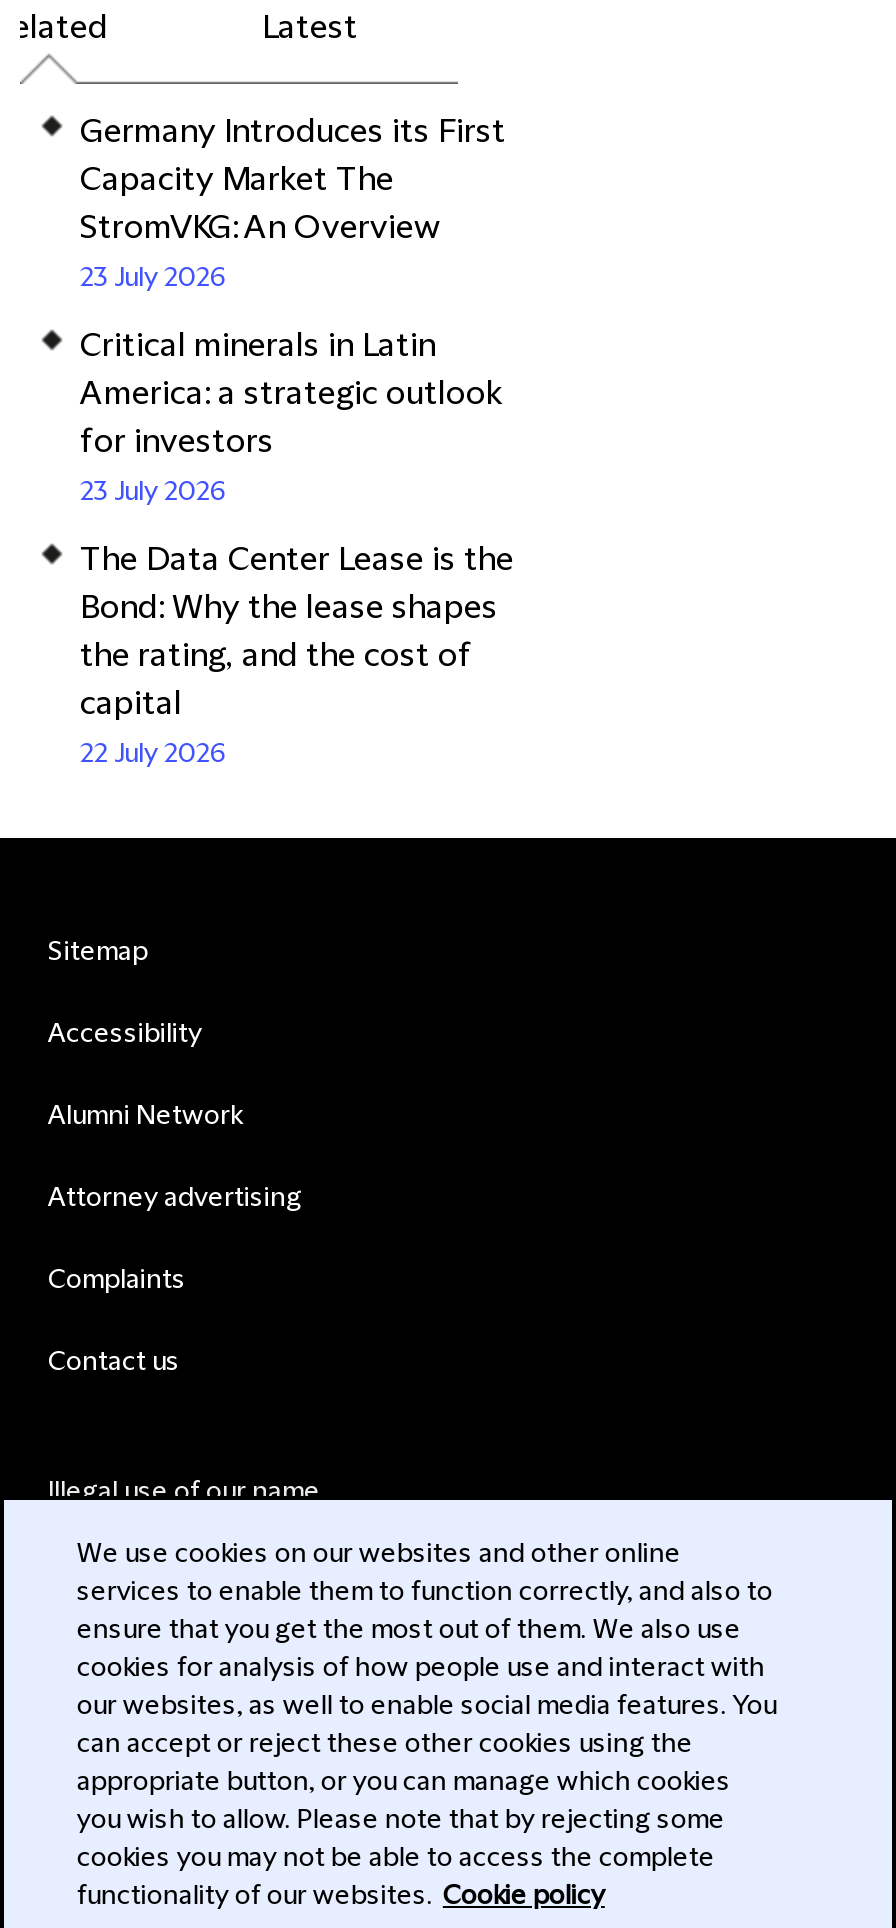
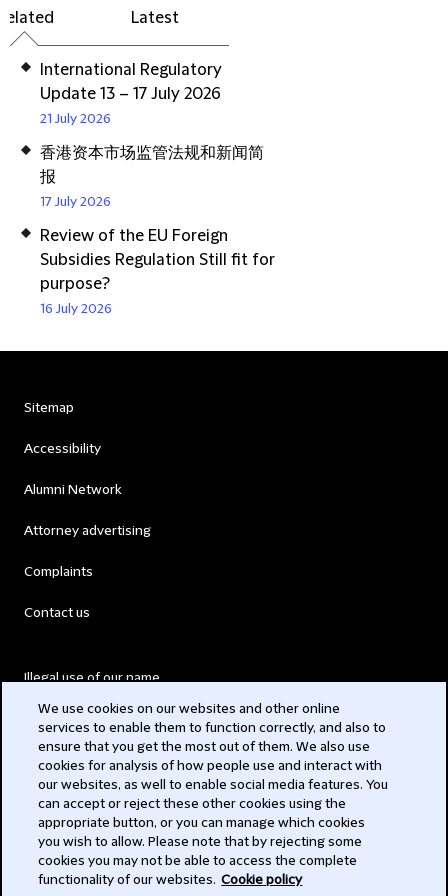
[80,114,506,294] Germany Introduces its First | Capacity Market The | StromVKG: An Overview | 23 July 2026 -> [40,61,222,127] International Regulatory | Update 13 – 17 July 2026 | 21 July 2026
[80,328,502,508] Critical minerals in Latin | America: a strategic outlook | for investors | 23 July 2026 -> [40,144,264,210] 香港资本市场监管法规和新闻简 | 报 | 17 July 2026
[80,542,514,770] The Data Center Lease is the | Bond: Why the lease shapes | the rating, and the cost of | capital | 22 July 2026 -> [40,227,275,317] Review of the EU Foreign | Subsidies Regulation Still fit for | purpose? | 16 July 2026

